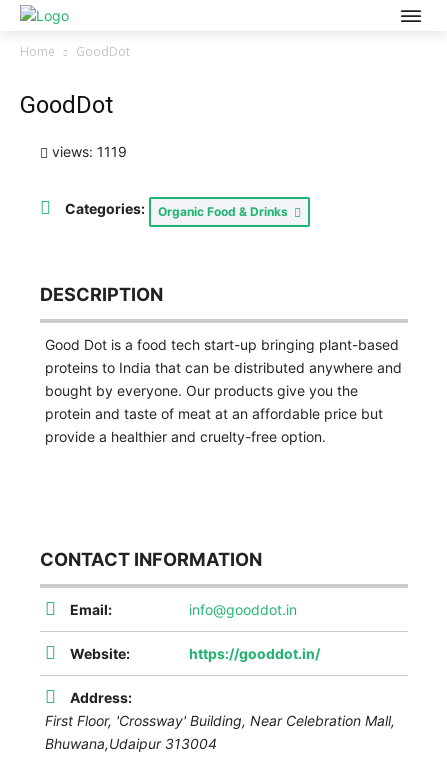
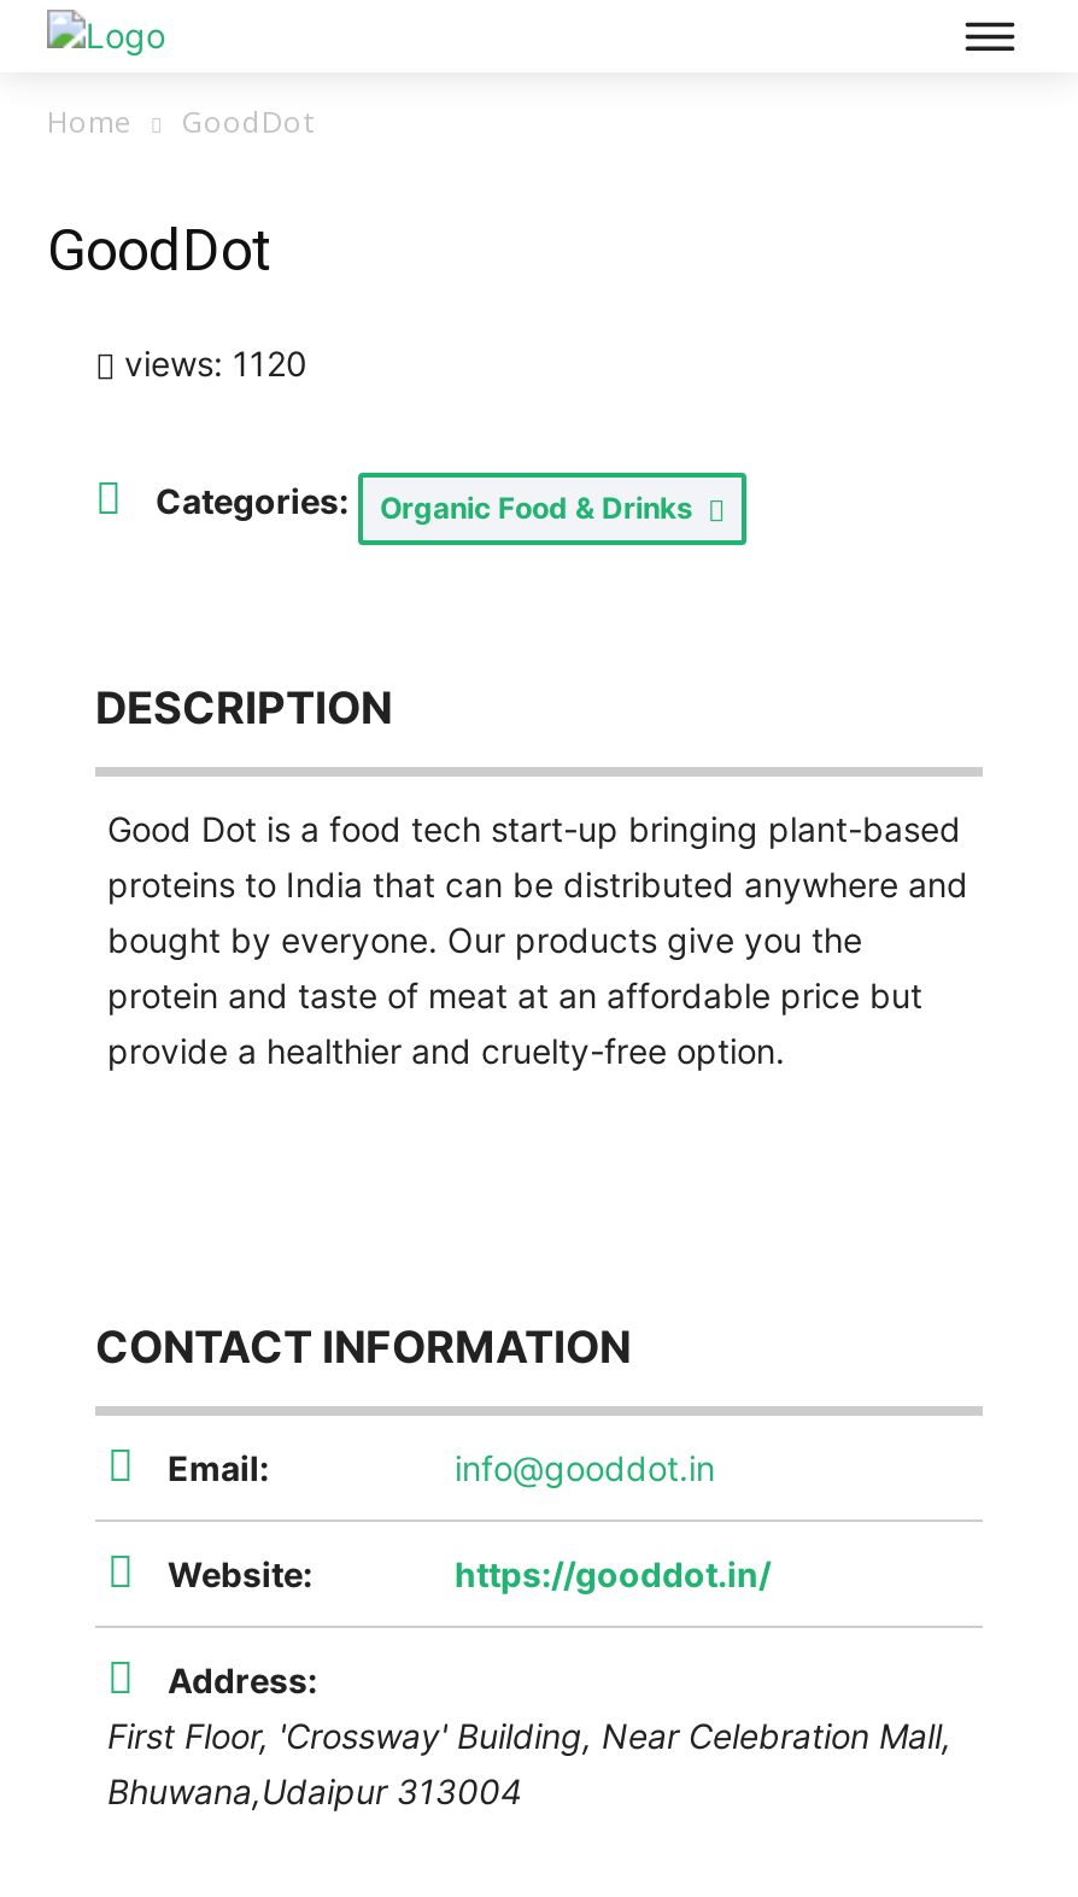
[48,143,127,160] views: 1119 -> [115,342,307,384] views: 1120

